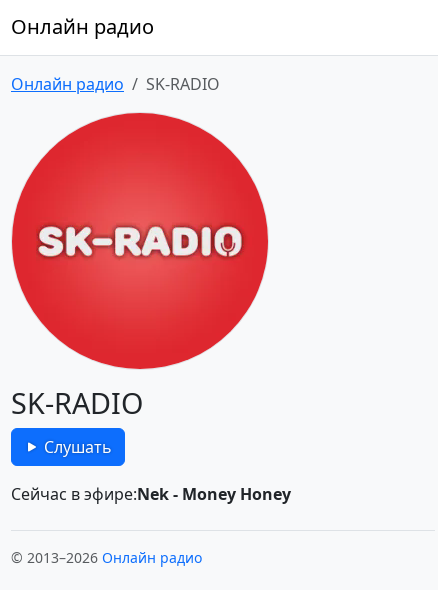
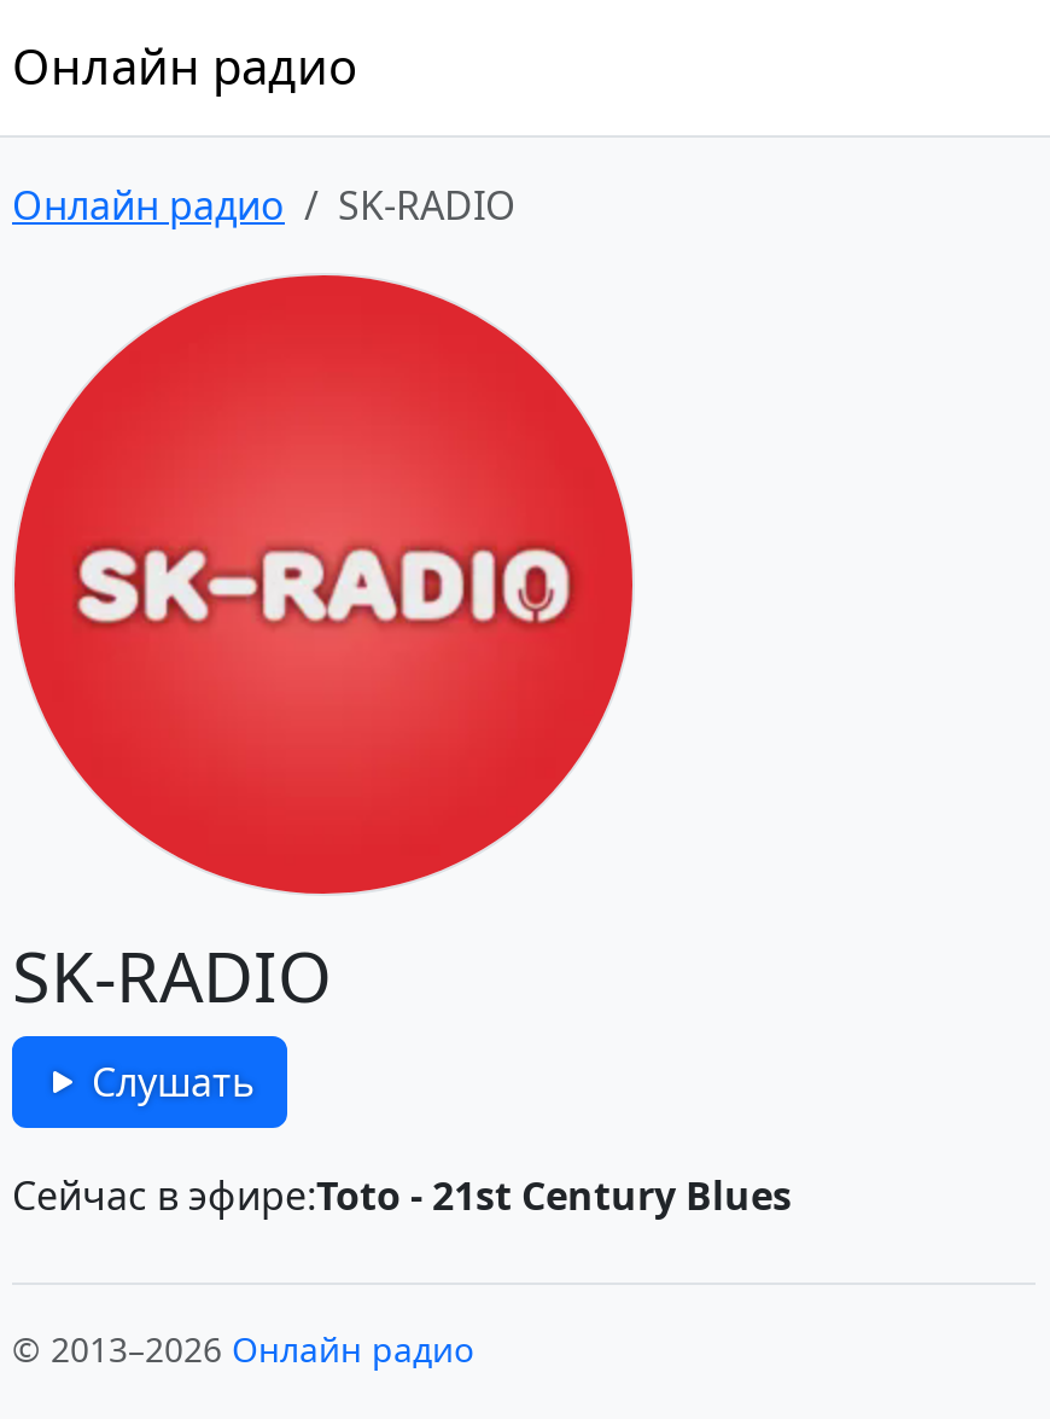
[11,483,291,505] Сейчас в эфире:Nek - Money Honey -> [12,1169,792,1222] Сейчас в эфире:Toto - 21st Century Blues

